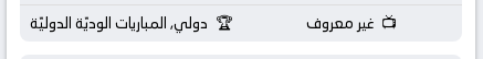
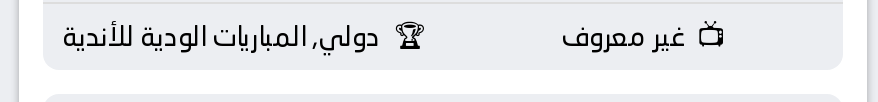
[29,11,207,35] دولي, المباريات الوديّة الدوليّة -> [62,14,380,58] دولي, المباريات الودية للأندية

